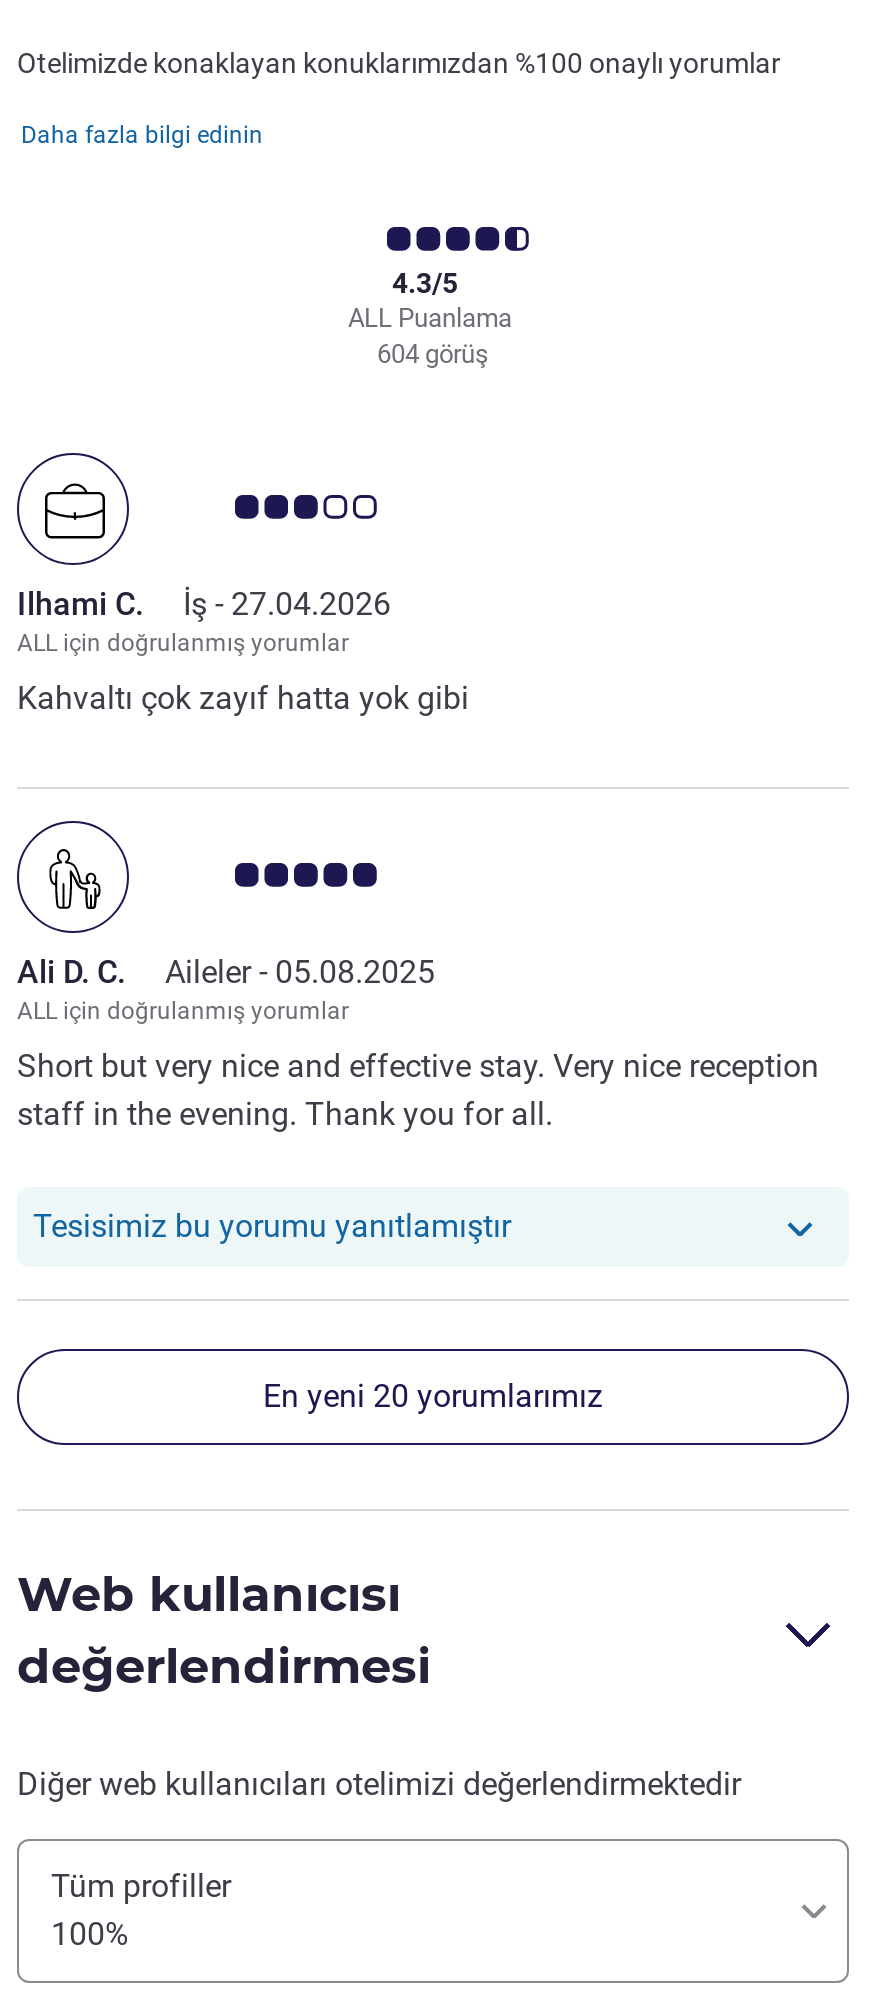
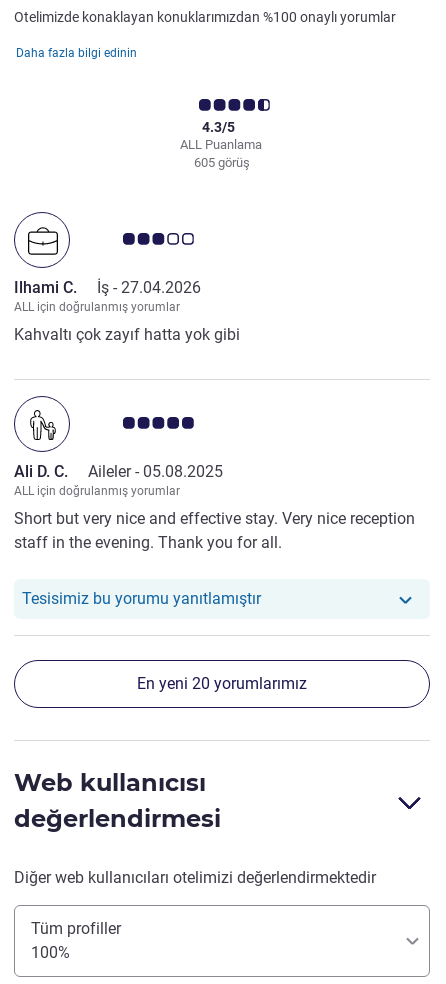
[377,339,489,369] 604 görüş -> [194,155,250,170] 605 görüş

